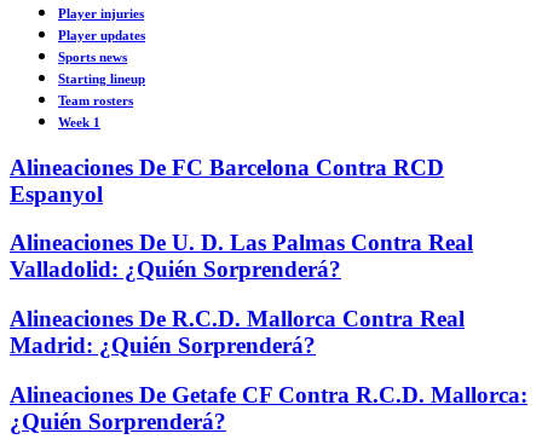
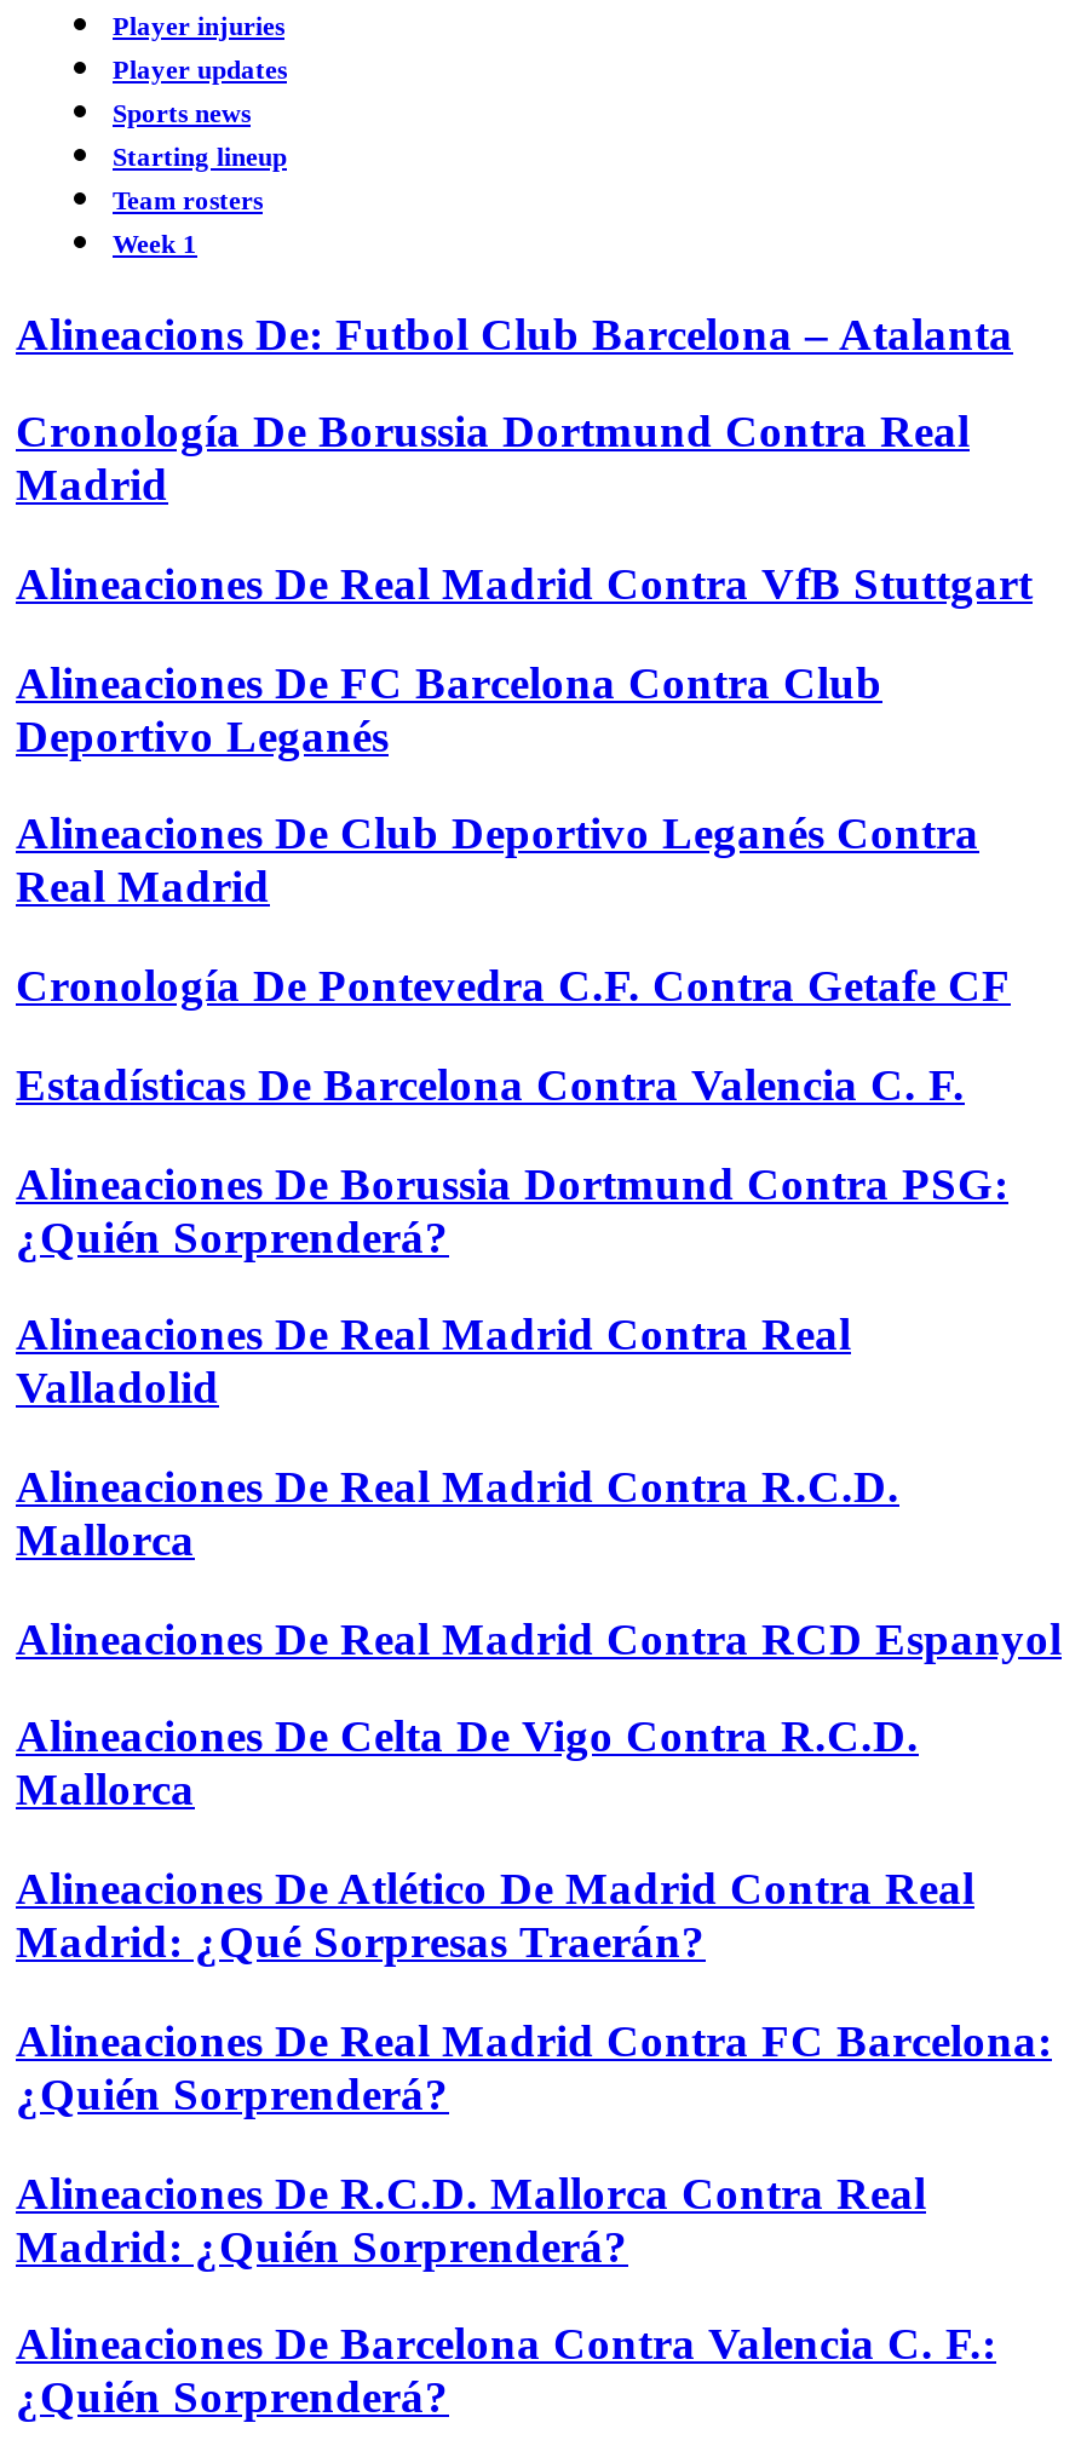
[10,154,473,282] Alineaciones De FC Barcelona Contra RCD | Espanyol | Alineaciones De U. D. Las Palmas Contra Real | Valladolid: ¿Quién Sorprenderá? -> [16,307,1062,2119] Alineacions De: Futbol Club Barcelona – Atalanta | Cronología De Borussia Dortmund Contra Real | Madrid | Alineaciones De Real Madrid Contra VfB Stuttgart | Alineaciones De FC Barcelona Contra Club | Deportivo Leganés | Alineaciones De Club Deportivo Leganés Contra | Real Madrid | Cronología De Pontevedra C.F. Contra Getafe CF | Estadísticas De Barcelona Contra Valencia C. F. | Alineaciones De Borussia Dortmund Contra PSG: | ¿Quién Sorprenderá? | Alineaciones De Real Madrid Contra Real | Valladolid | Alineaciones De Real Madrid Contra R.C.D. | Mallorca | Alineaciones De Real Madrid Contra RCD Espanyol | Alineaciones De Celta De Vigo Contra R.C.D. | Mallorca | Alineaciones De Atlético De Madrid Contra Real | Madrid: ¿Qué Sorpresas Traerán? | Alineaciones De Real Madrid Contra FC Barcelona: | ¿Quién Sorprenderá?
[10,382,527,407] Alineaciones De Getafe CF Contra R.C.D. Mallorca: -> [16,2318,996,2369] Alineaciones De Barcelona Contra Valencia C. F.:

